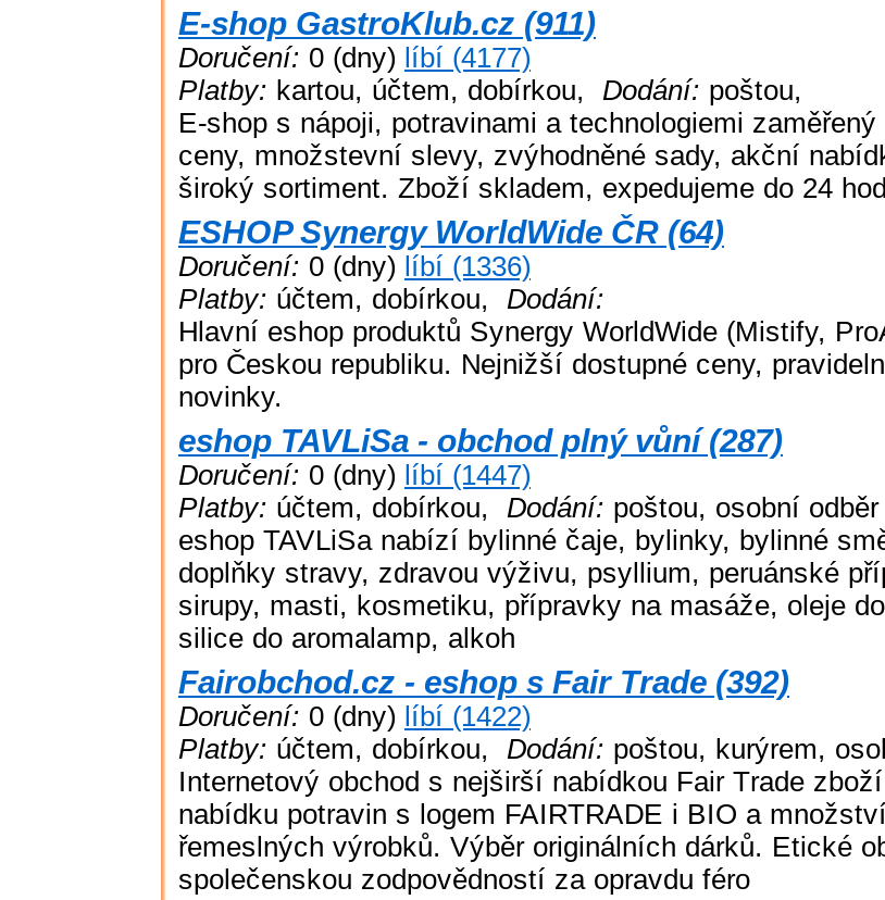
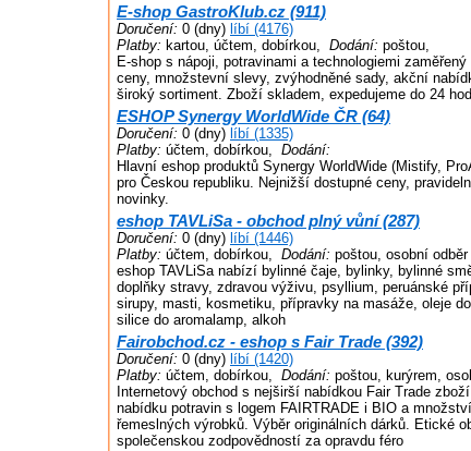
[178,41,531,74] Doručení: 0 (dny) líbí (4177) -> [117,21,293,37] Doručení: 0 (dny) líbí (4176)
[178,250,531,283] Doručení: 0 (dny)líbí (1336) -> [117,125,293,142] Doručení: 0 (dny)líbí (1335)
[178,459,531,491] Doručení: 0 (dny) líbí (1447) -> [117,230,293,246] Doručení: 0 (dny) líbí (1446)
[178,700,531,733] Doručení: 0 (dny) líbí (1422) -> [117,351,293,367] Doručení: 0 (dny) líbí (1420)

